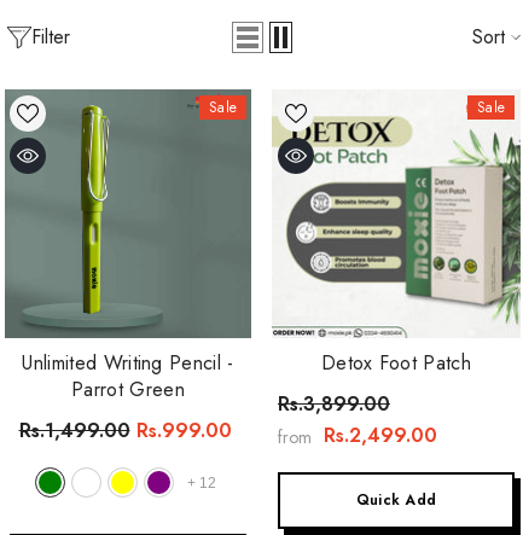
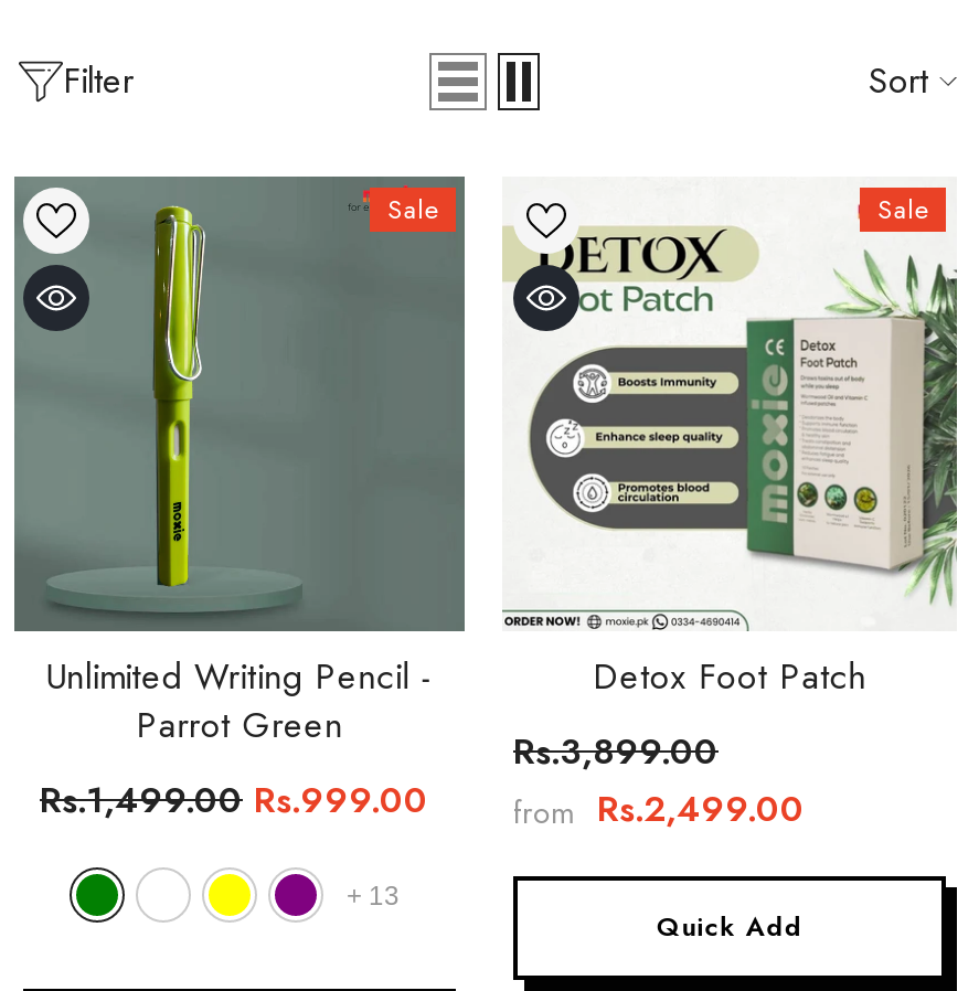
[187,475,216,492] + 12 -> [347,881,400,912] + 13

